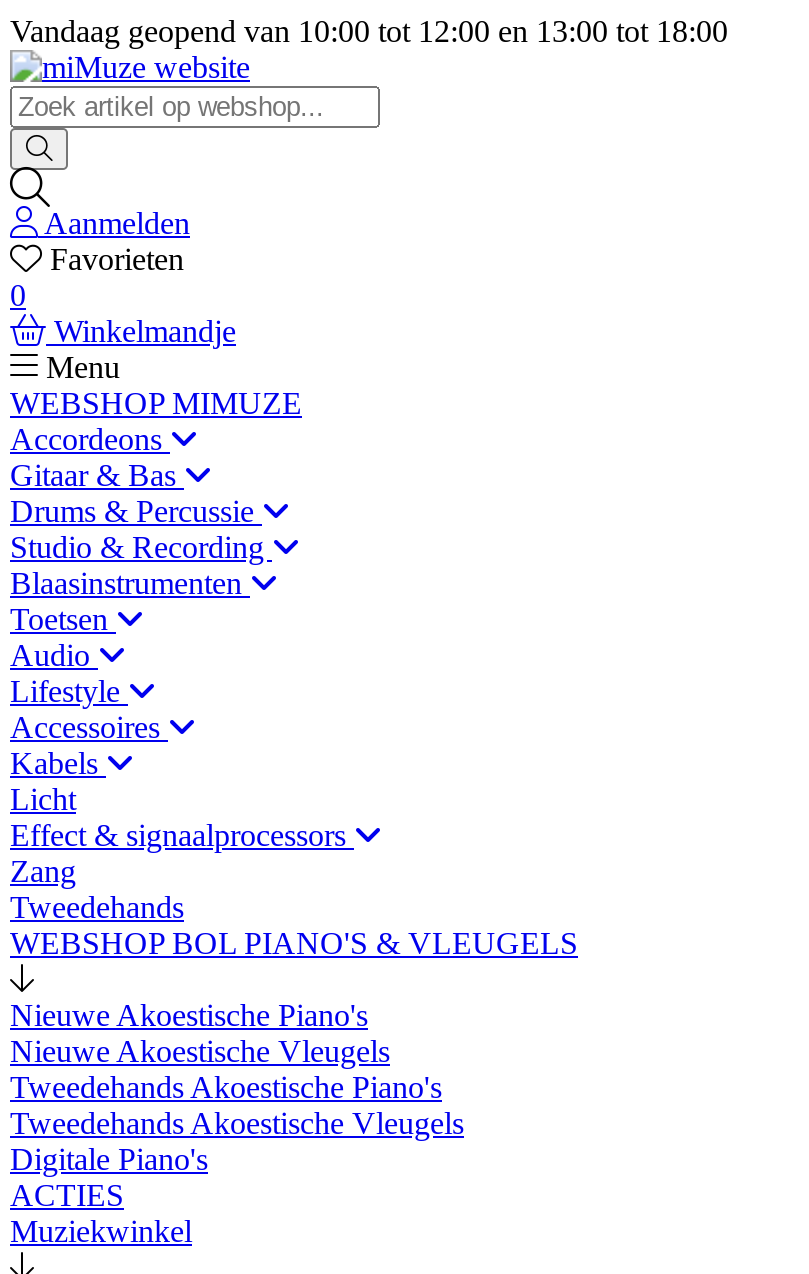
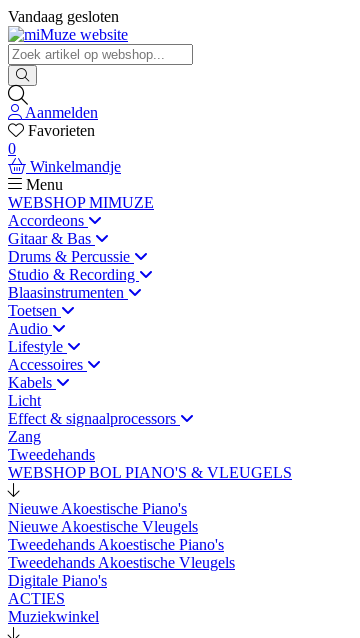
[10,14,728,48] Vandaag geopend van 10:00 tot 12:00 en 13:00 tot 18:00 -> [8,8,119,25] Vandaag gesloten

